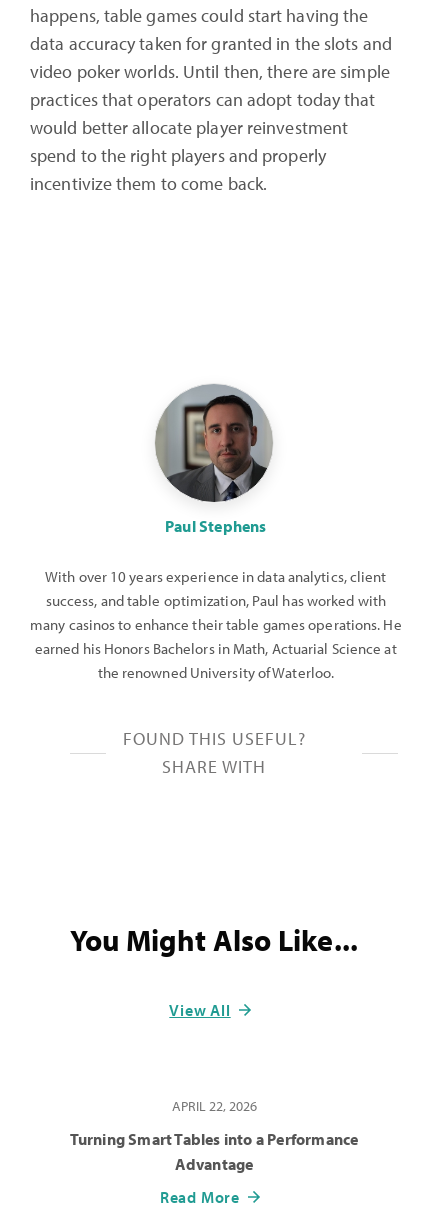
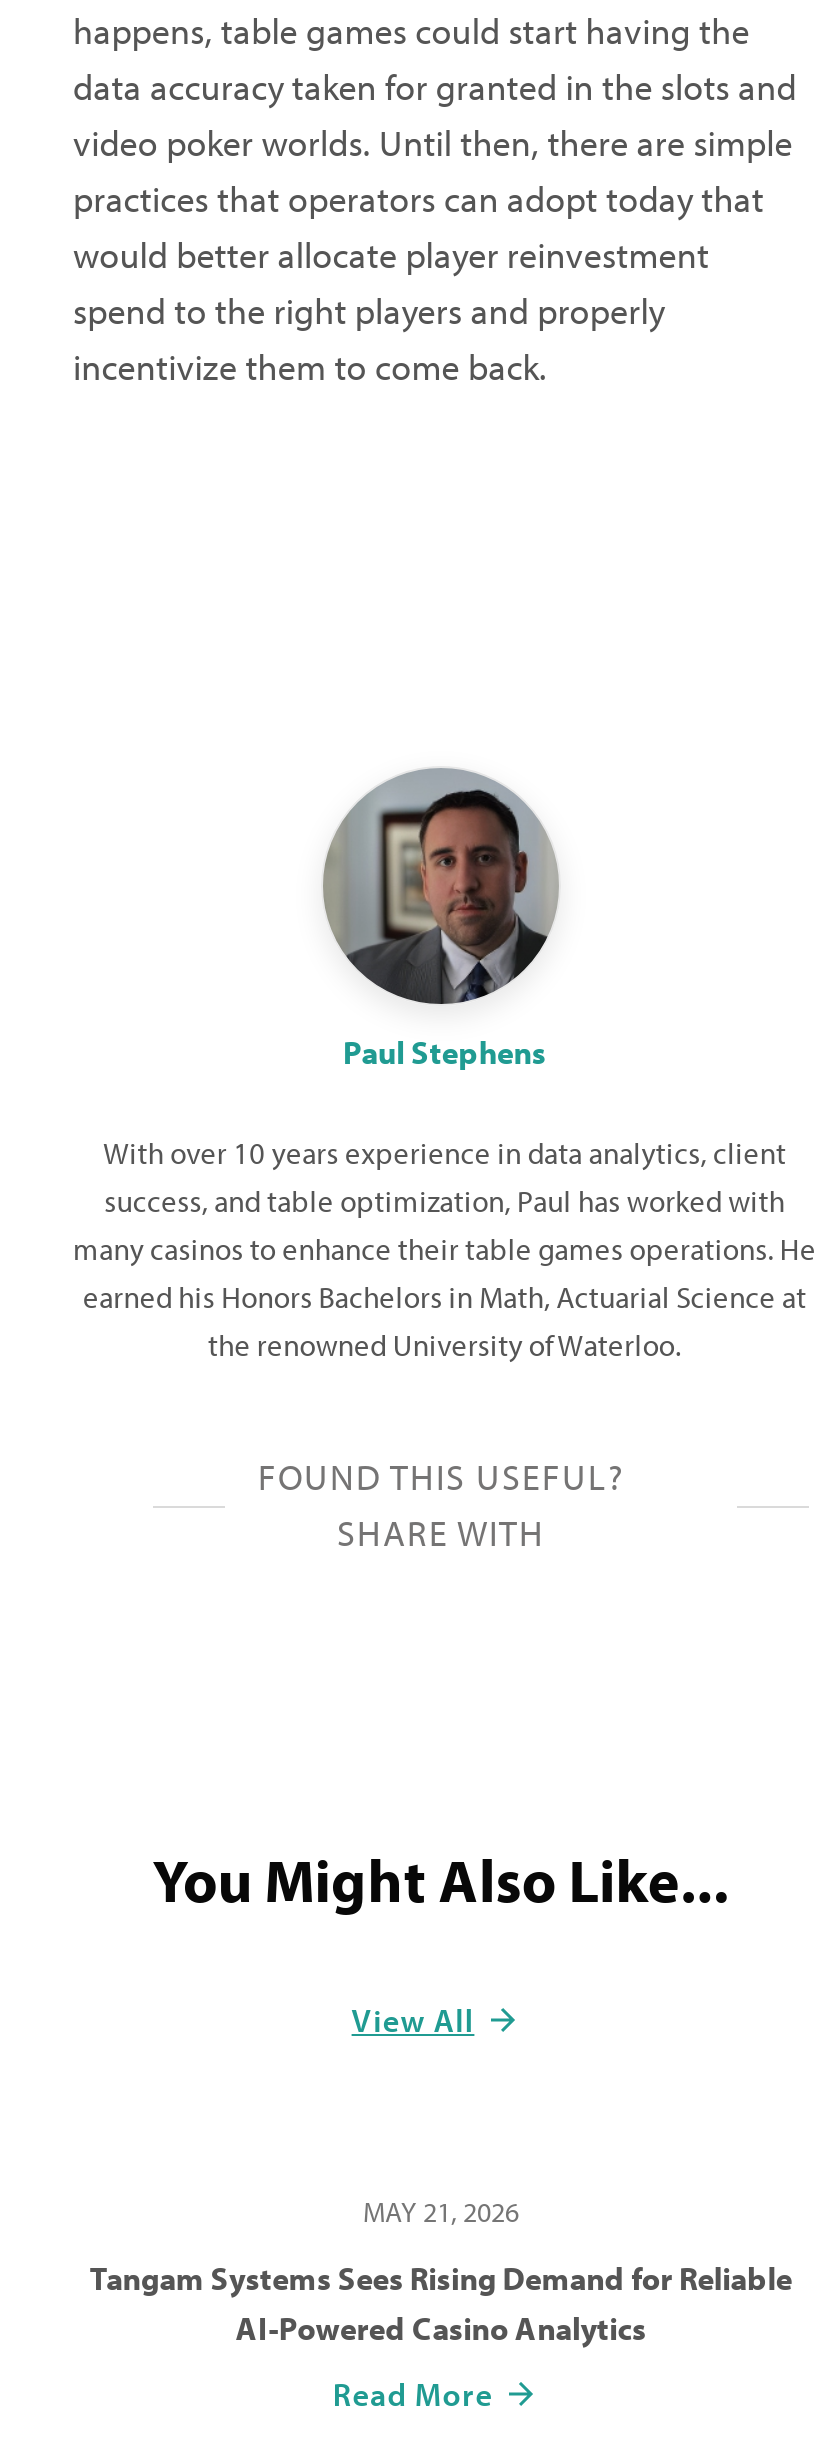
[171,1097,256,1115] APRIL 22, 2026 -> [363,2194,519,2230] MAY 21, 2026
[70,1129,358,1174] Turning Smart Tables into a Performance | Advantage -> [90,2258,792,2348] Tangam Systems Sees Rising Demand for Reliable | AI-Powered Casino Analytics

